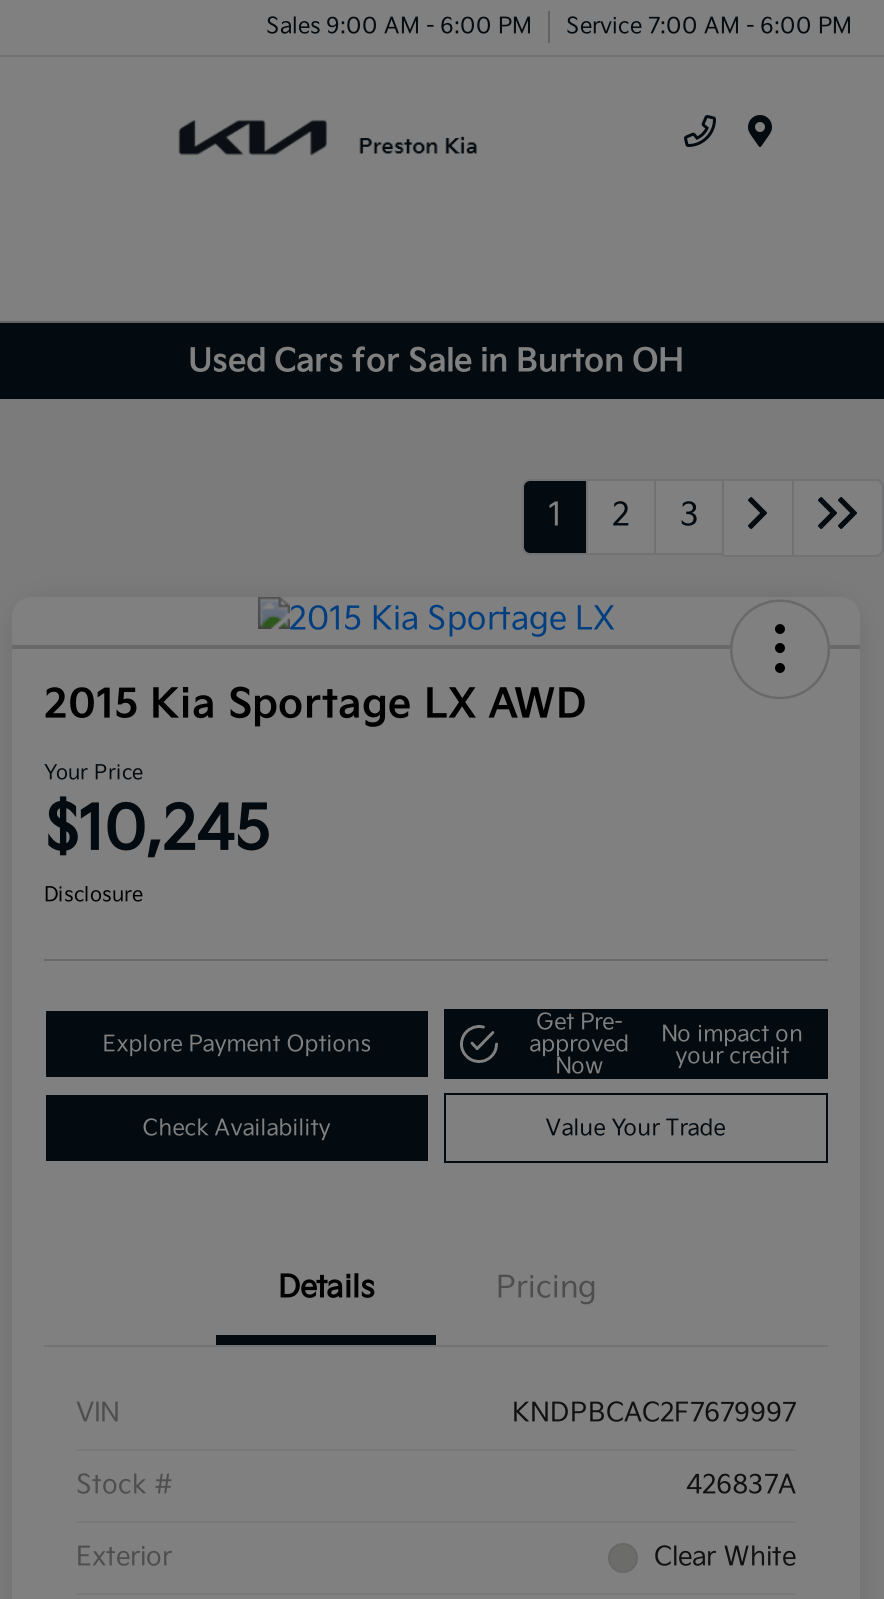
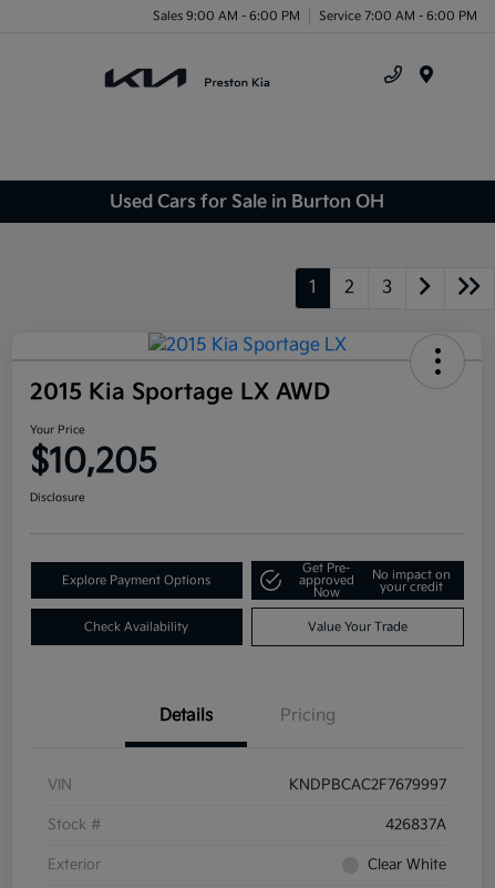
[44,795,270,867] $10,245 -> [30,443,157,482] $10,205

